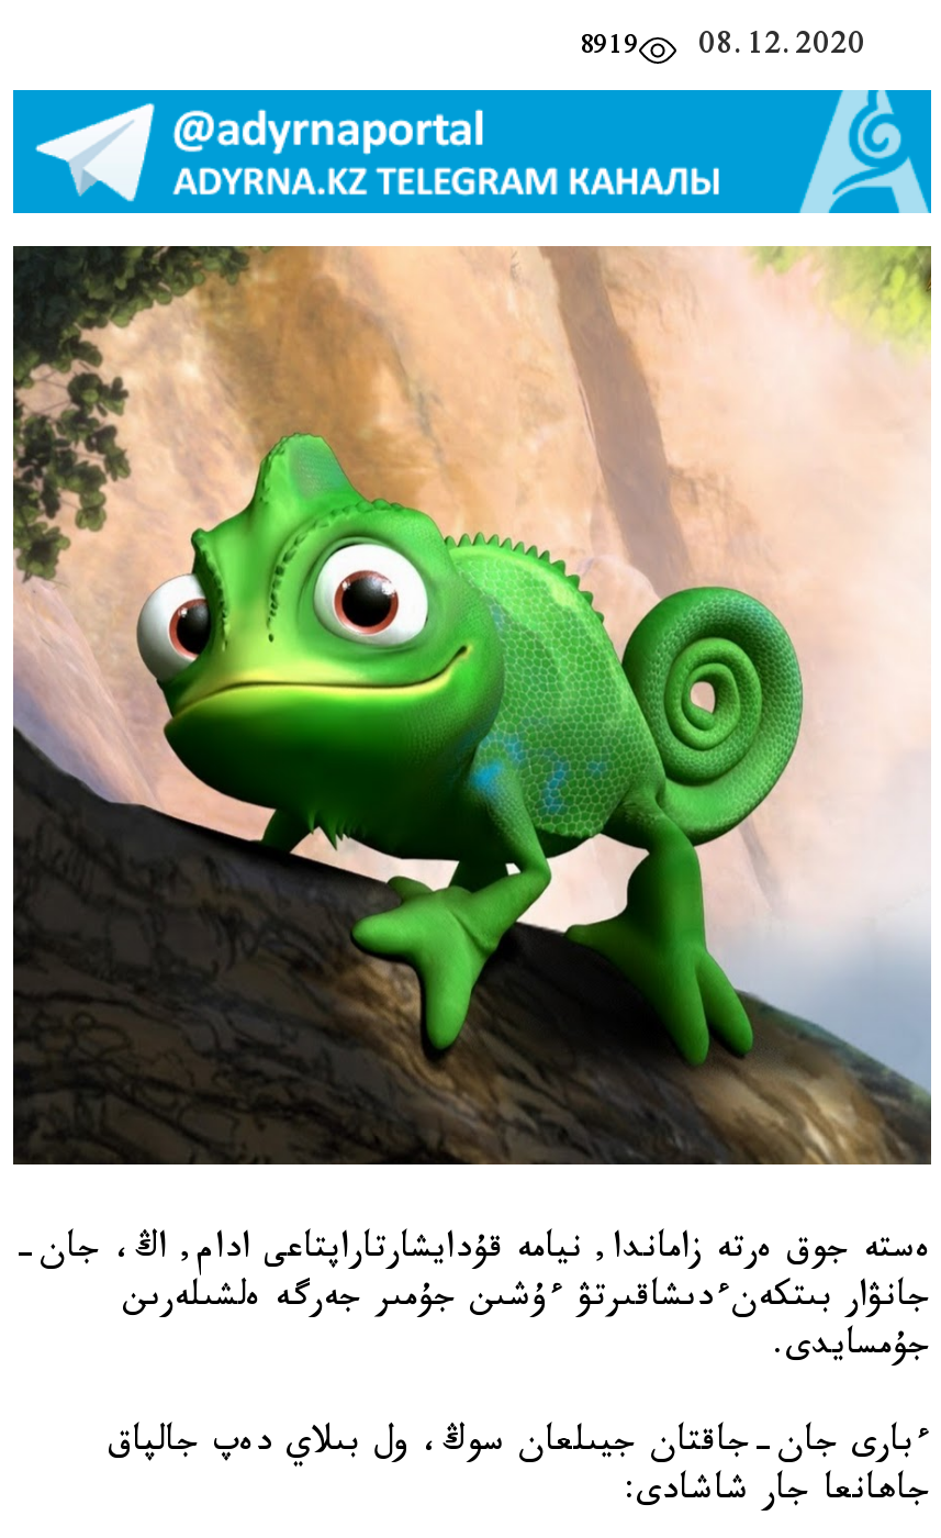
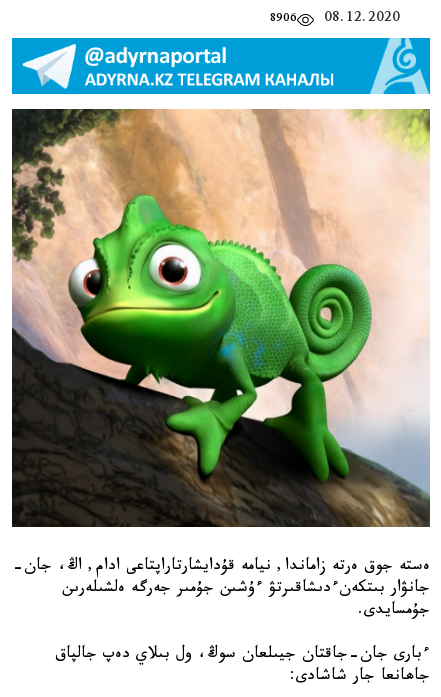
[580,28,865,72] 8919 08.12.2020 -> [270,10,400,30] 8906 08.12.2020

